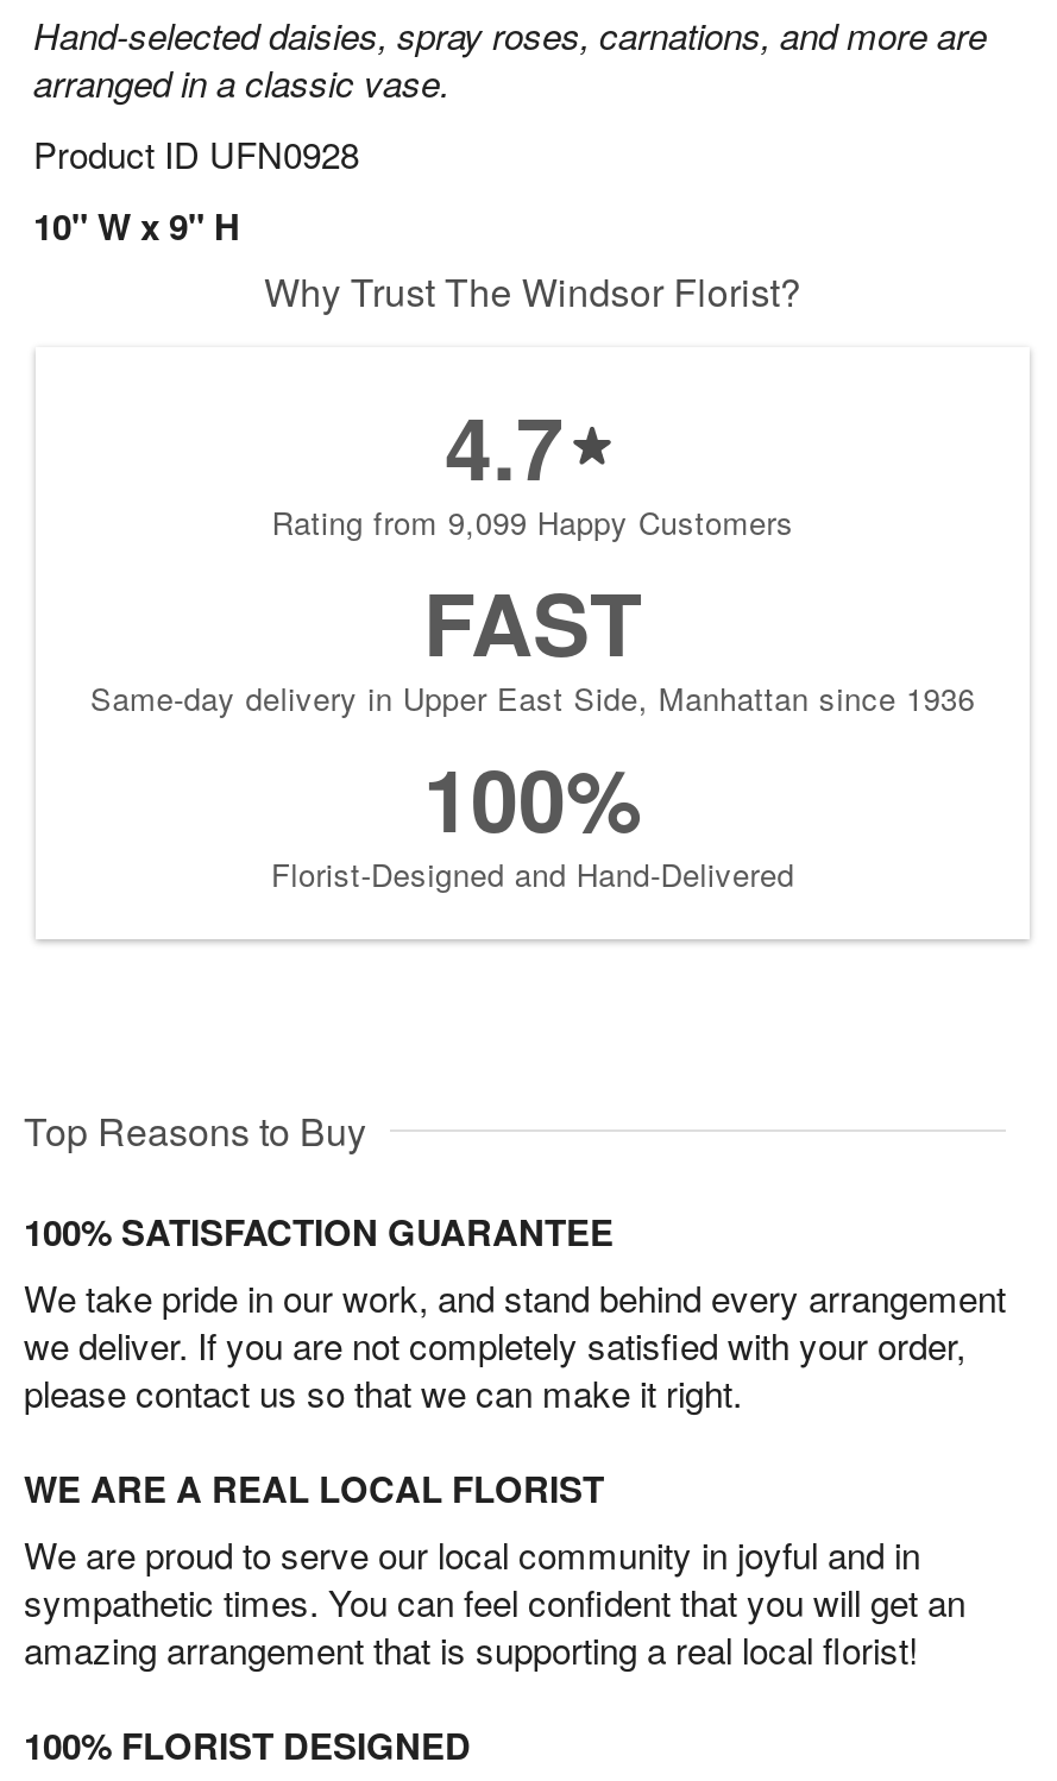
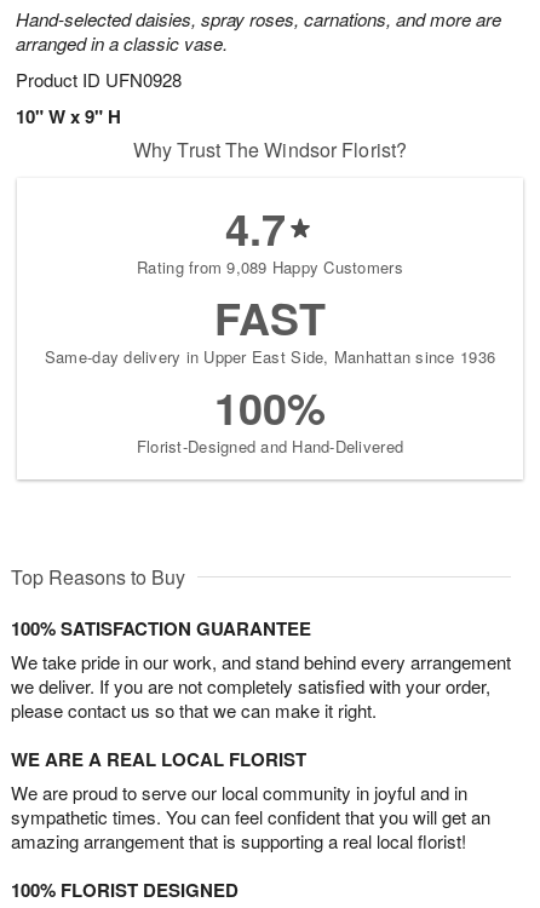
[272,500,794,545] Rating from 9,099 Happy Customers -> [137,256,403,279] Rating from 9,089 Happy Customers

